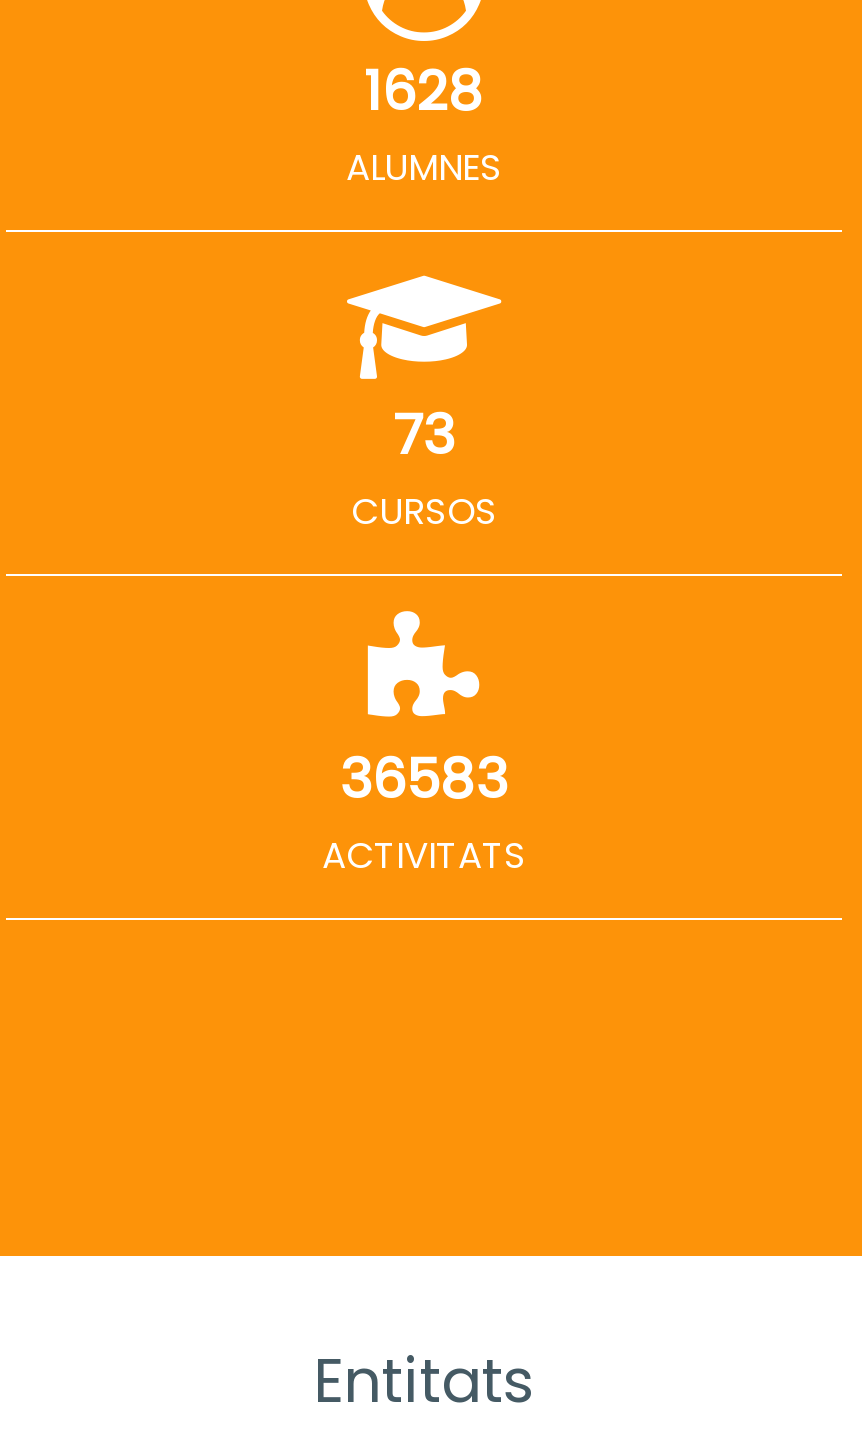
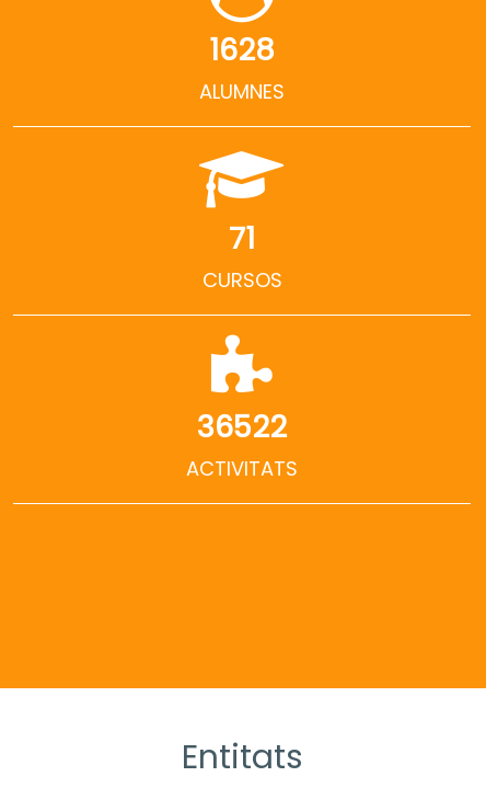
[393,396,455,474] 73 -> [229,217,255,260] 71
[340,740,508,818] 36583 -> [197,406,287,448] 36522

